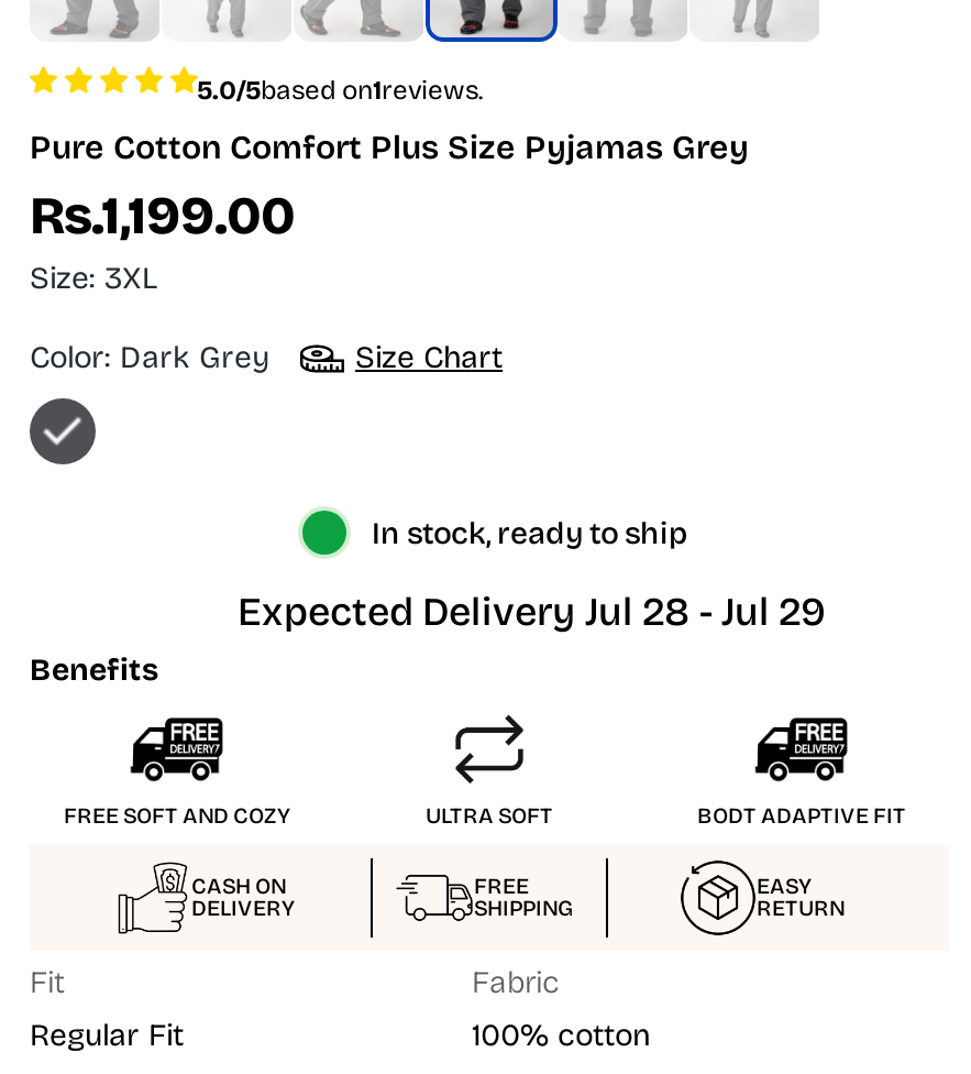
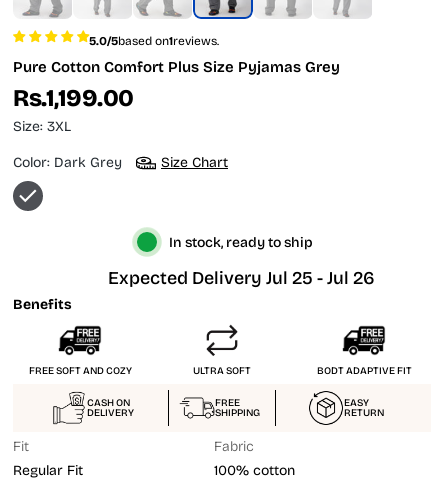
[238,588,825,636] Expected Delivery Jul 28 - Jul 29 -> [107,267,374,289] Expected Delivery Jul 25 - Jul 26

